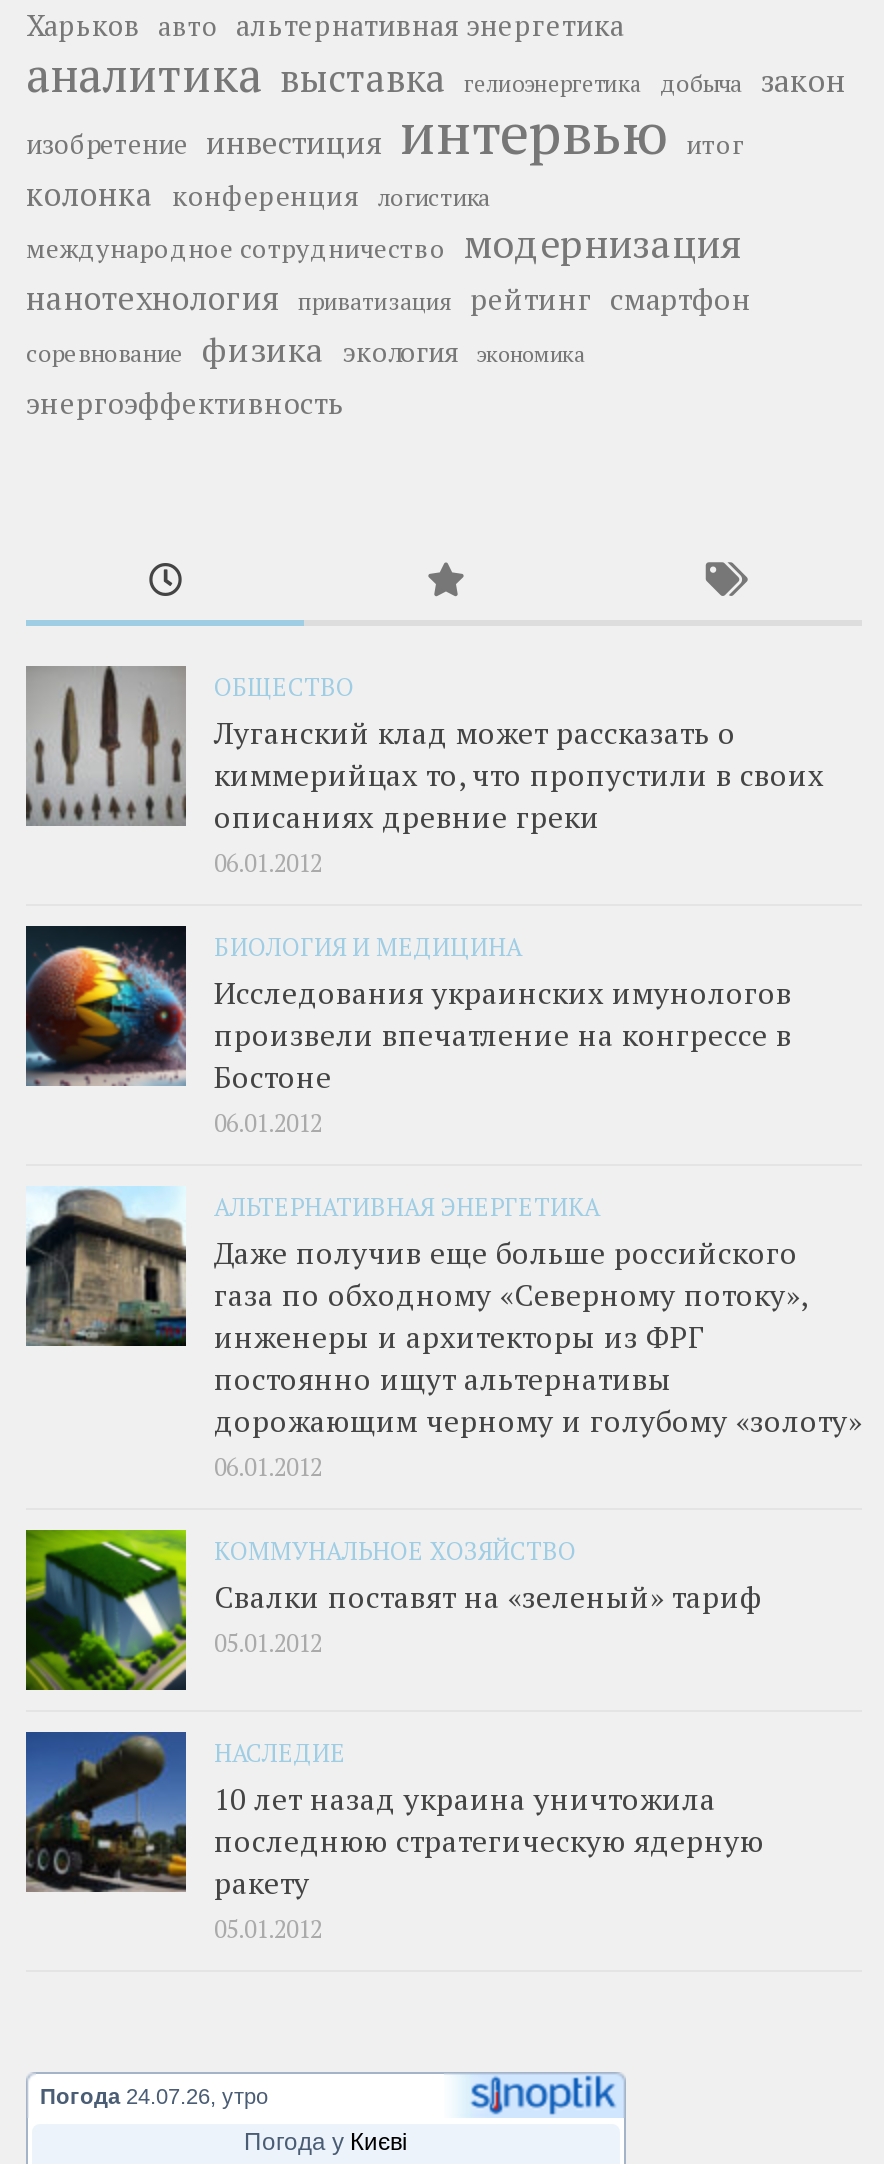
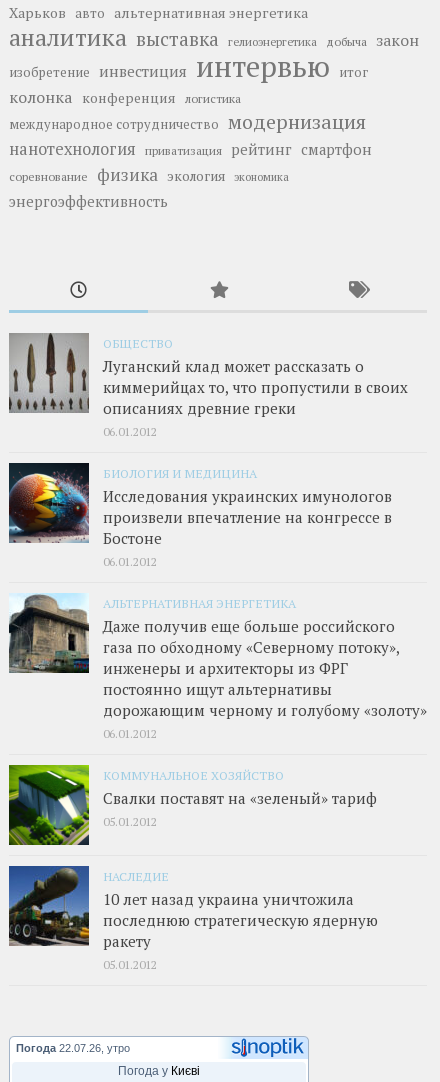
[40,2084,268,2108] Погода 24.07.26, утро -> [16,1042,130,1054] Погода 22.07.26, утро

